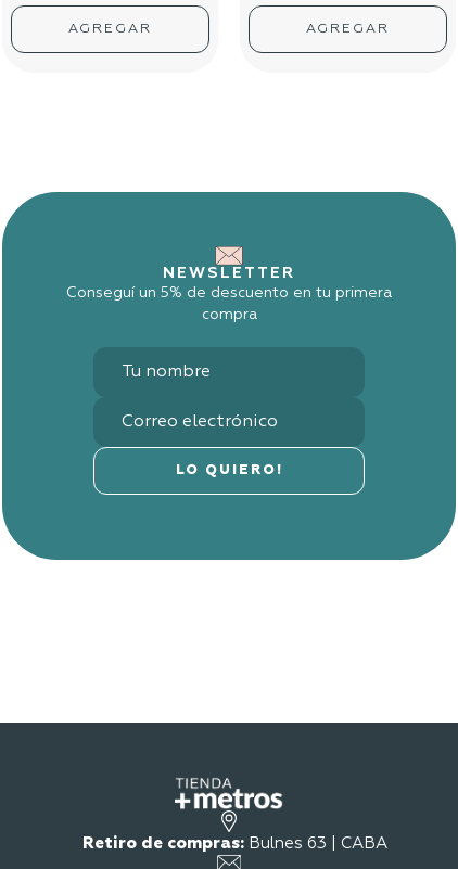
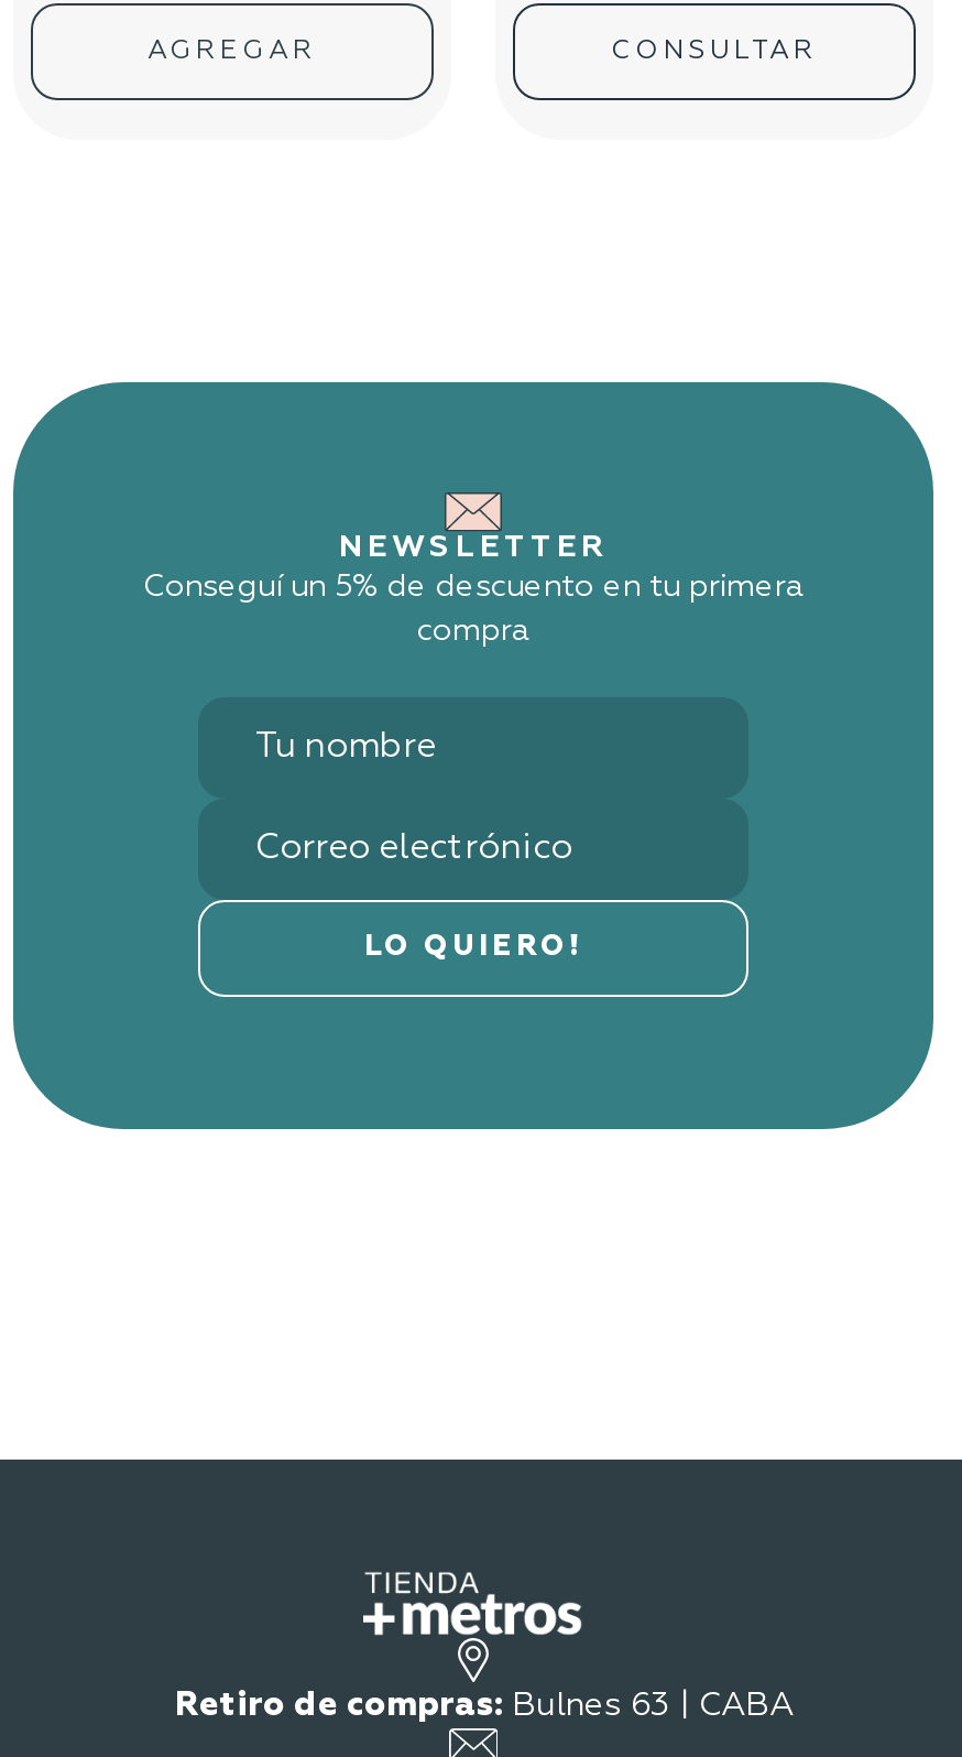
[306,22,390,35] AGREGAR -> [611,38,818,64] CONSULTAR

